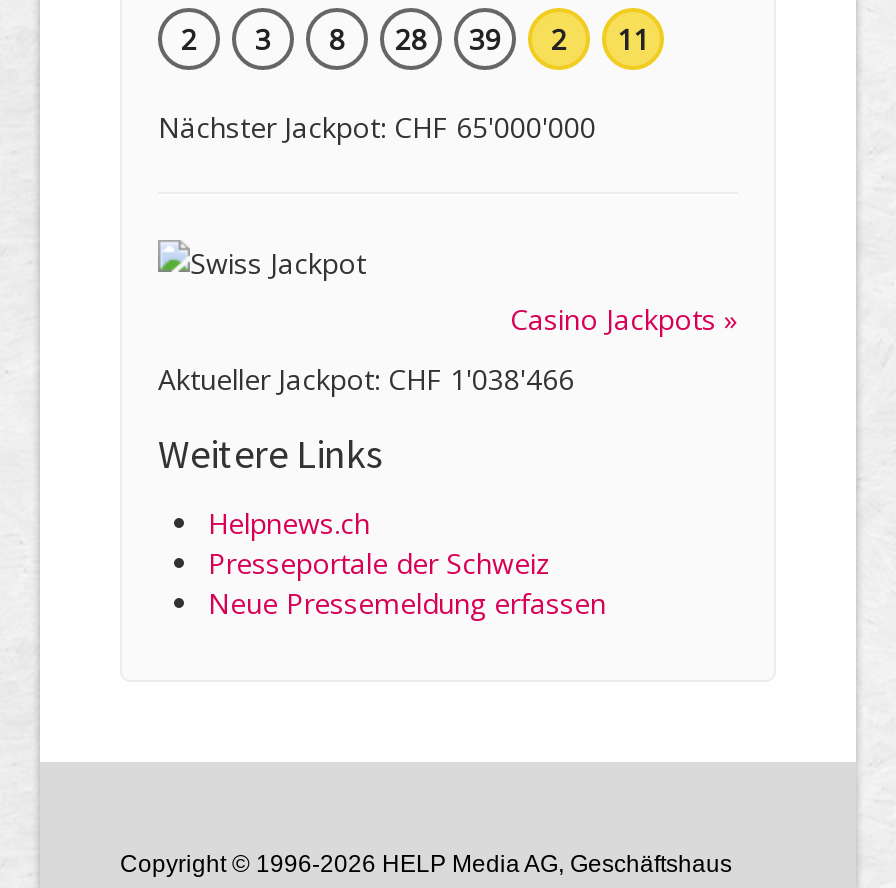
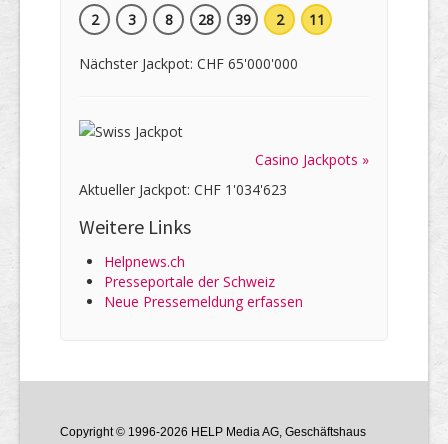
[158,361,574,399] Aktueller Jackpot: CHF 1'038'466 -> [79,180,287,199] Aktueller Jackpot: CHF 1'034'623

